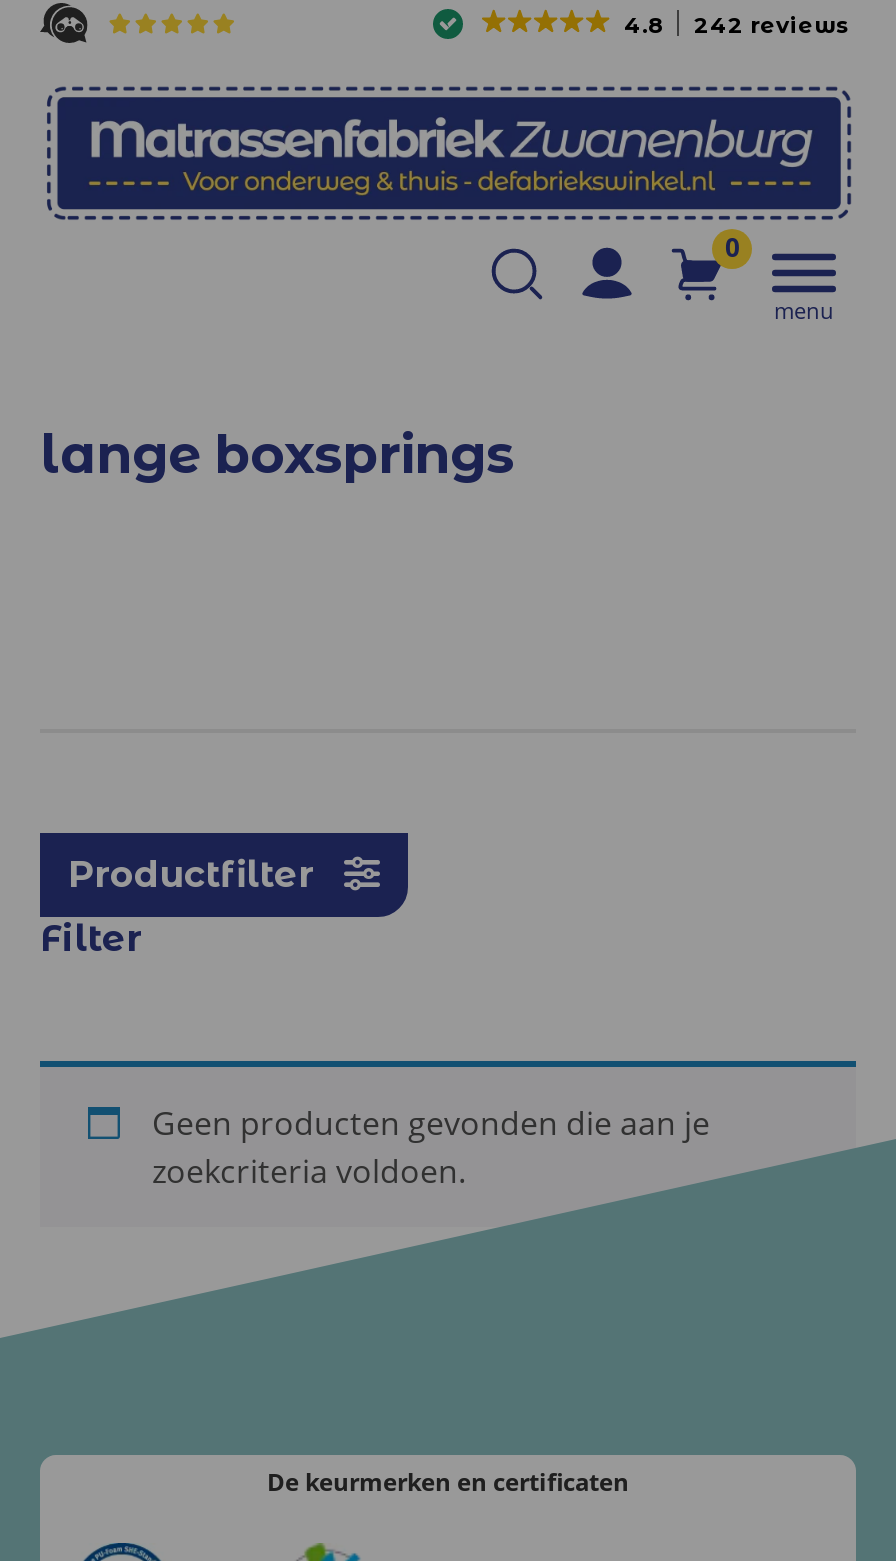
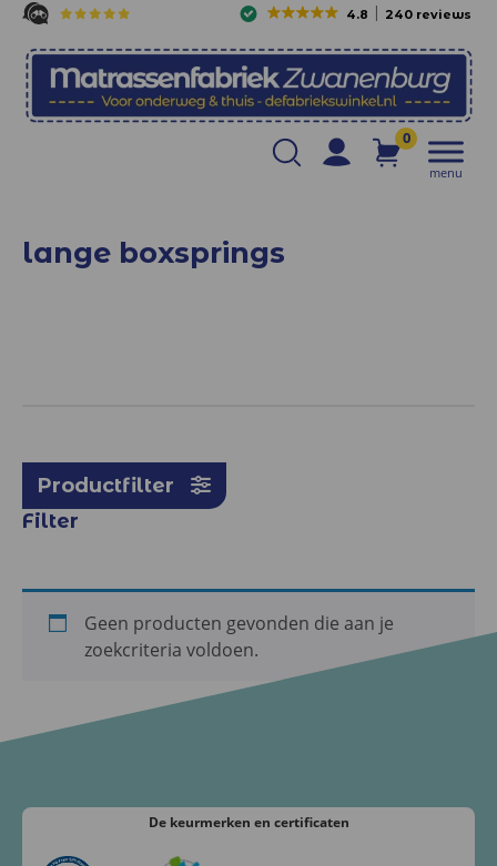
[624,11,850,39] 4.8 242 reviews -> [346,7,471,22] 4.8 240 reviews

